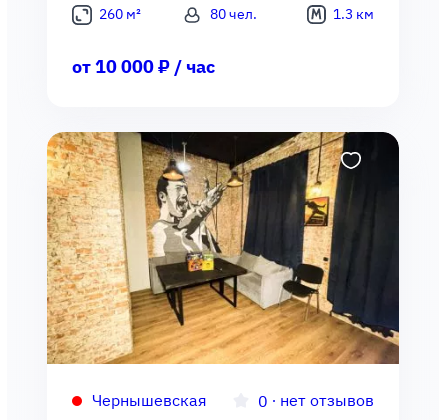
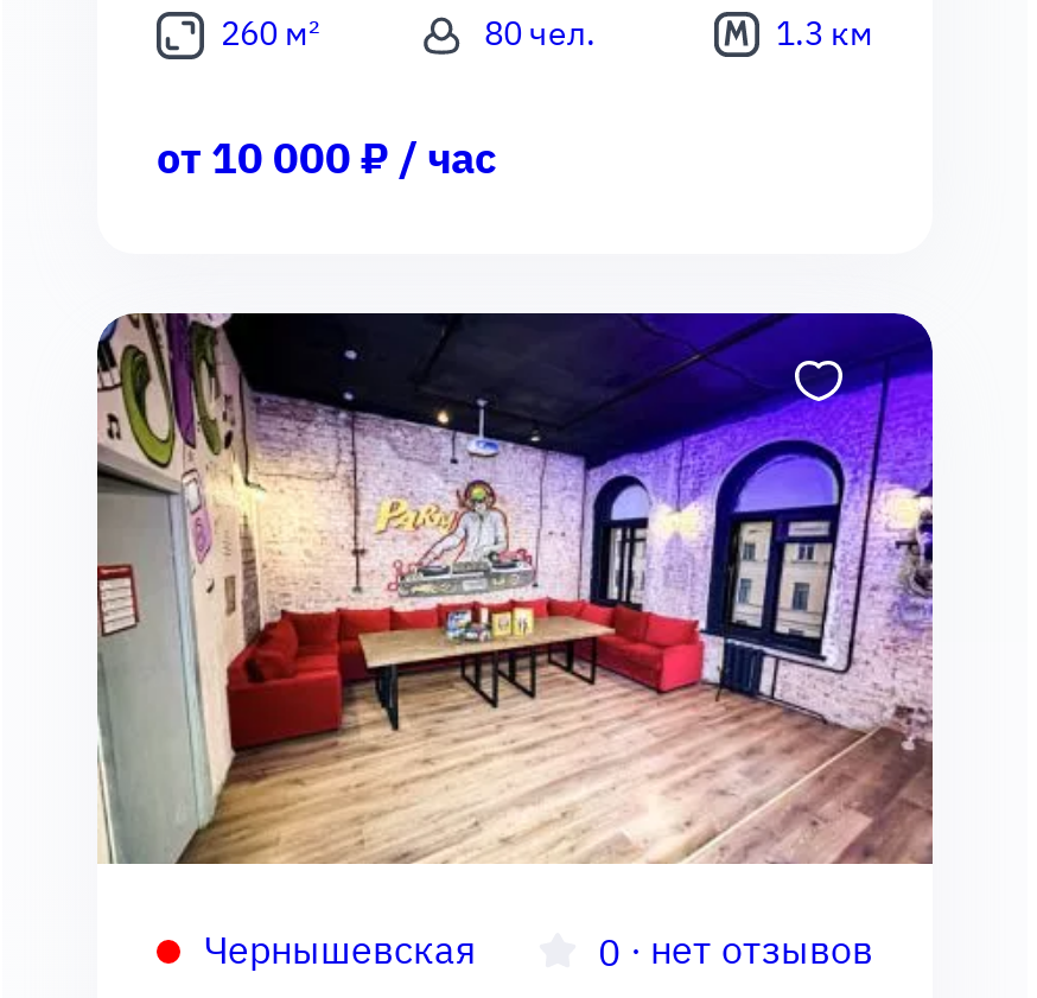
[46,131,400,365] [image] -> [95,311,935,866] [image]

